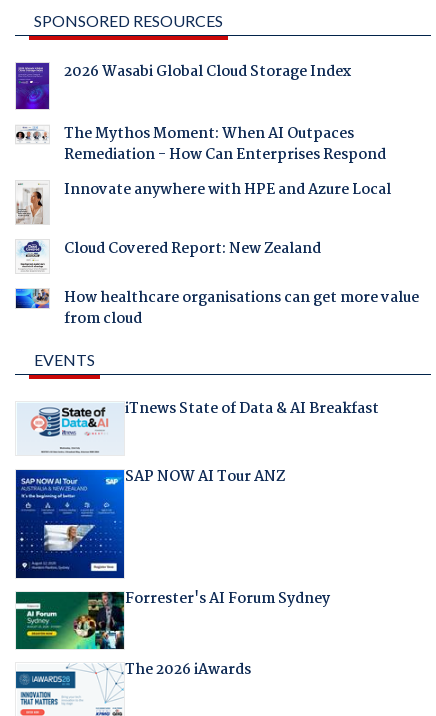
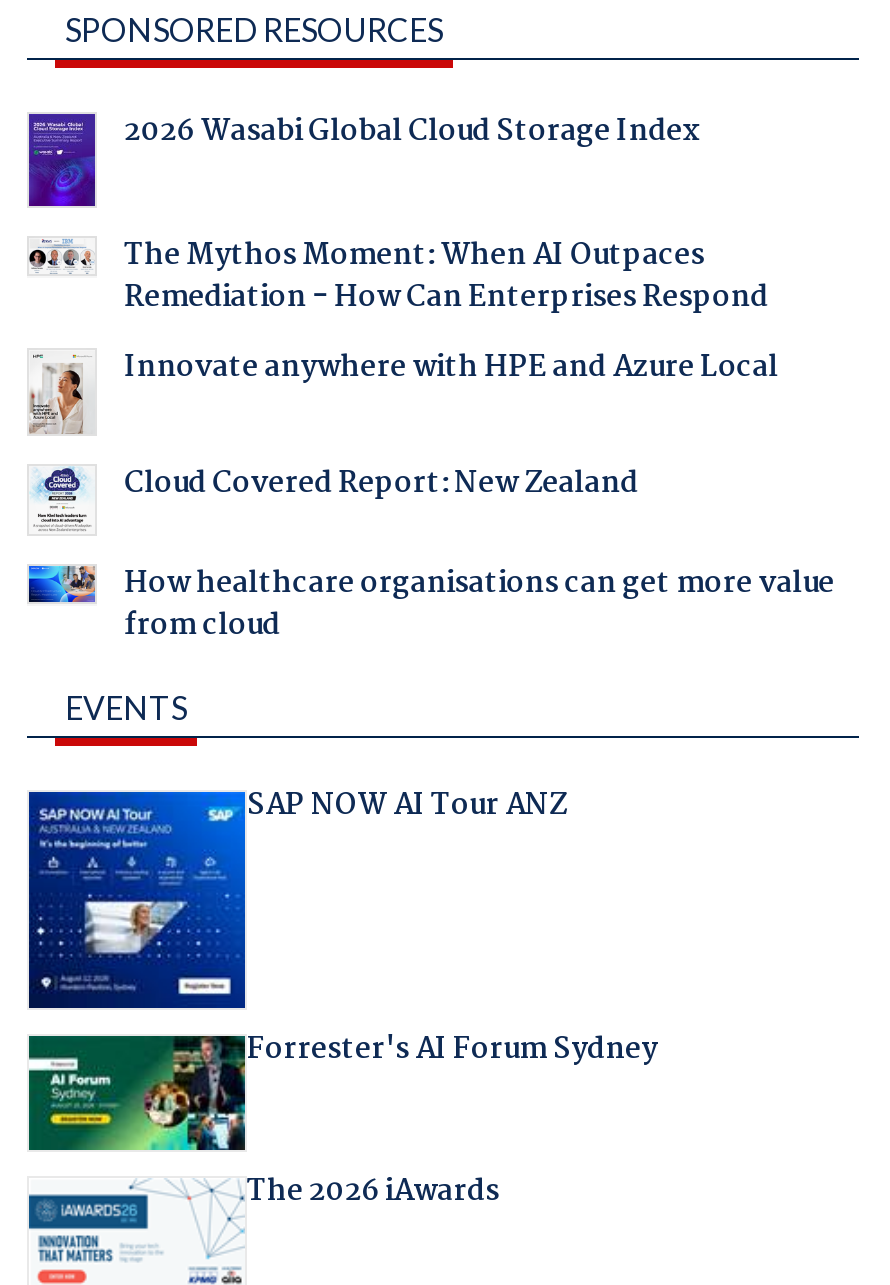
[18,397,379,454] [image] | iTnews State of Data & AI Breakfast -> none

